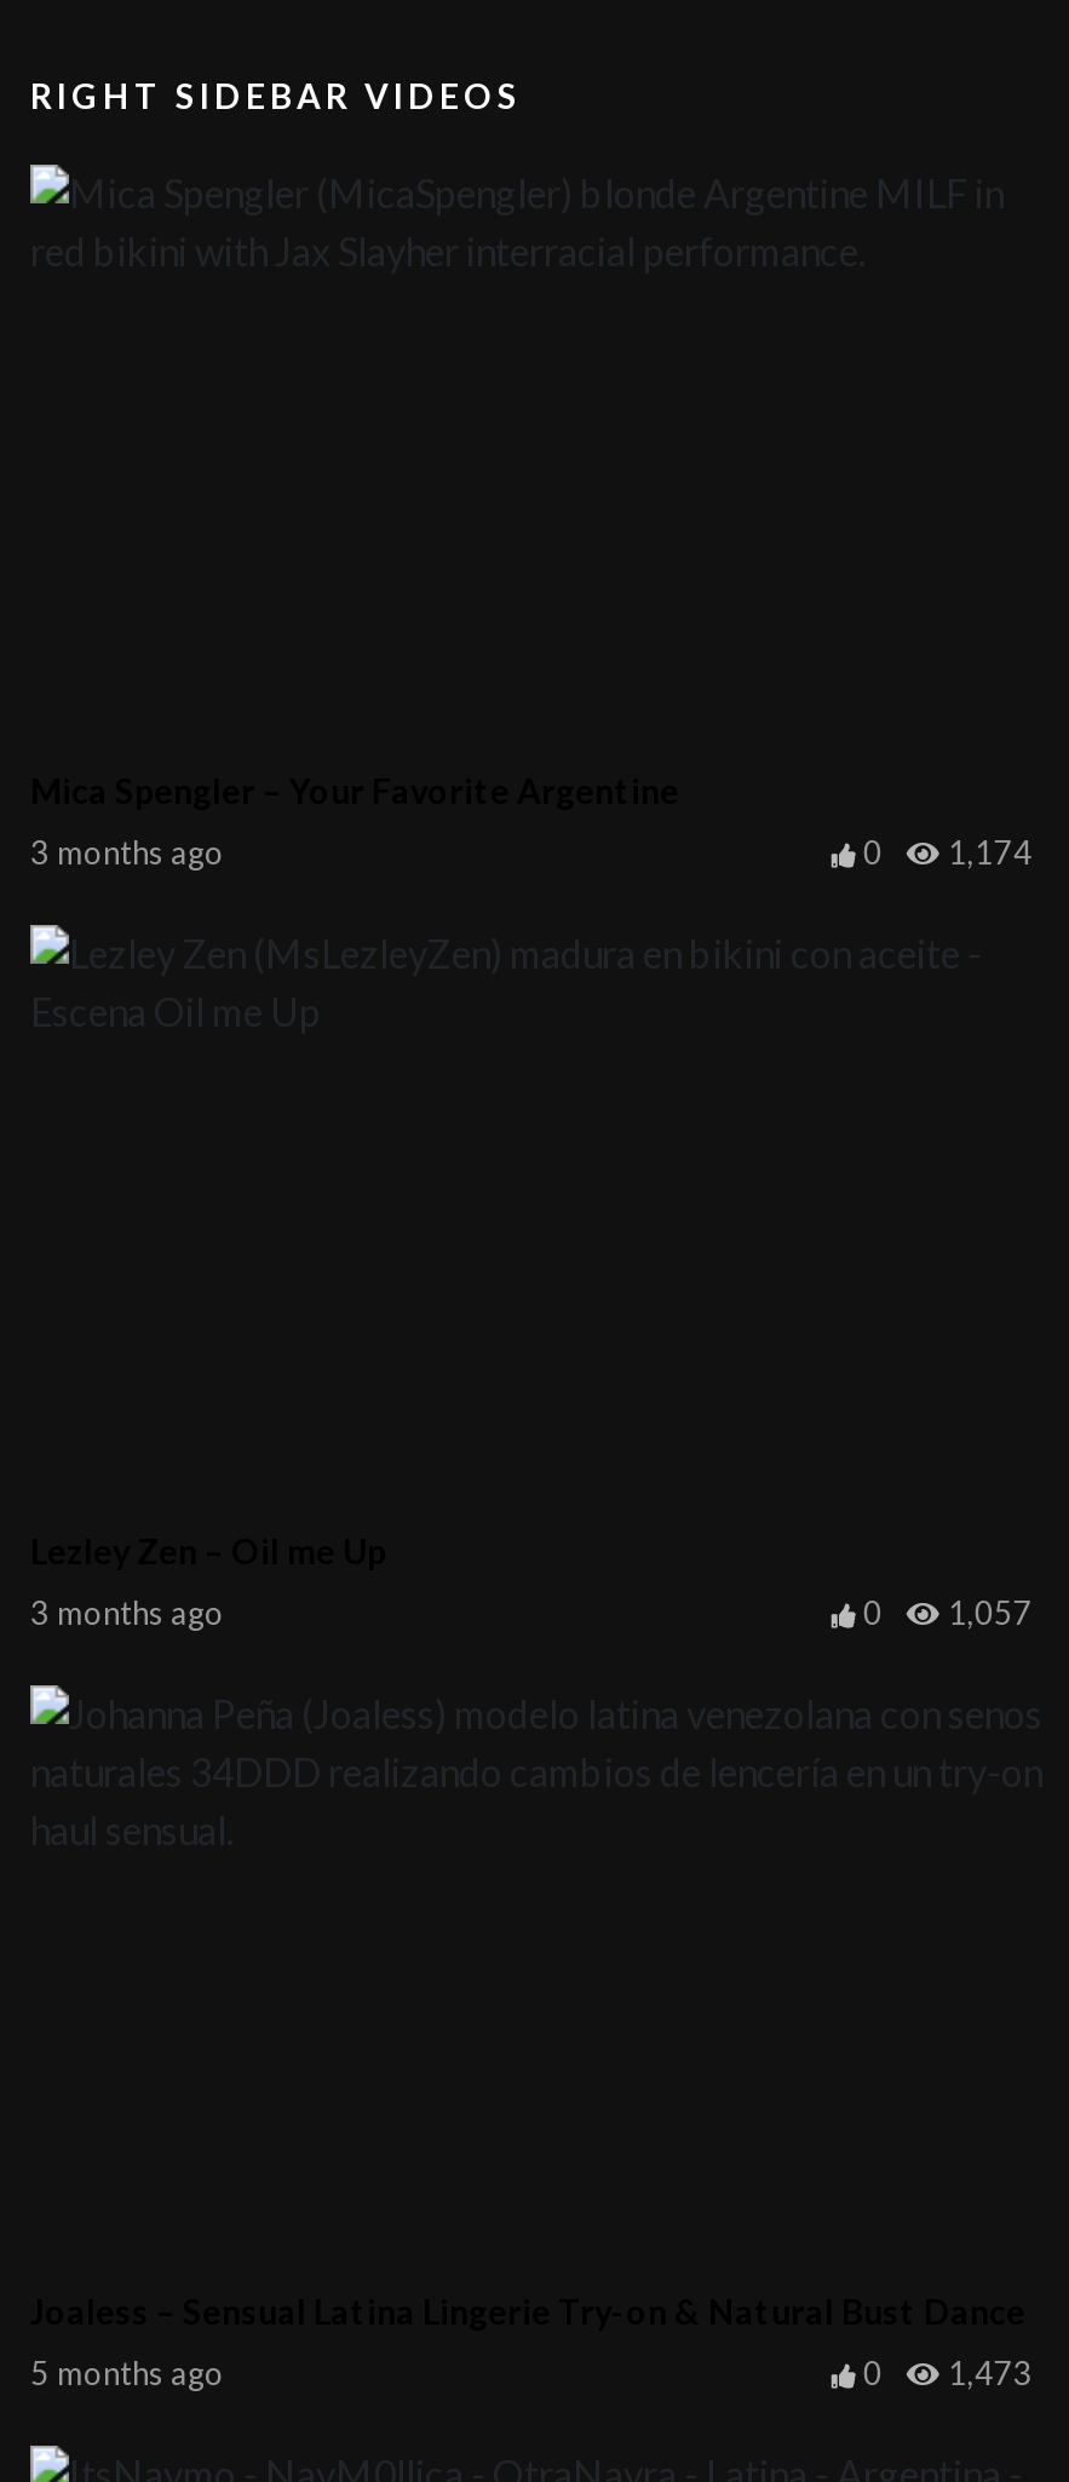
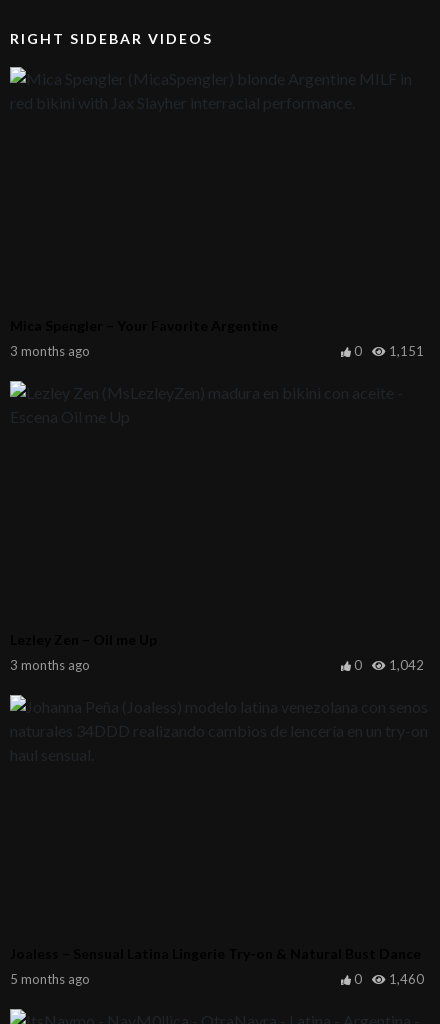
[863,833,1032,871] 0 1,174 -> [354,343,424,359] 0 1,151
[863,1593,1032,1632] 0 1,057 -> [354,657,424,673] 0 1,042
[863,2354,1032,2393] 0 1,473 -> [354,971,424,987] 0 1,460

